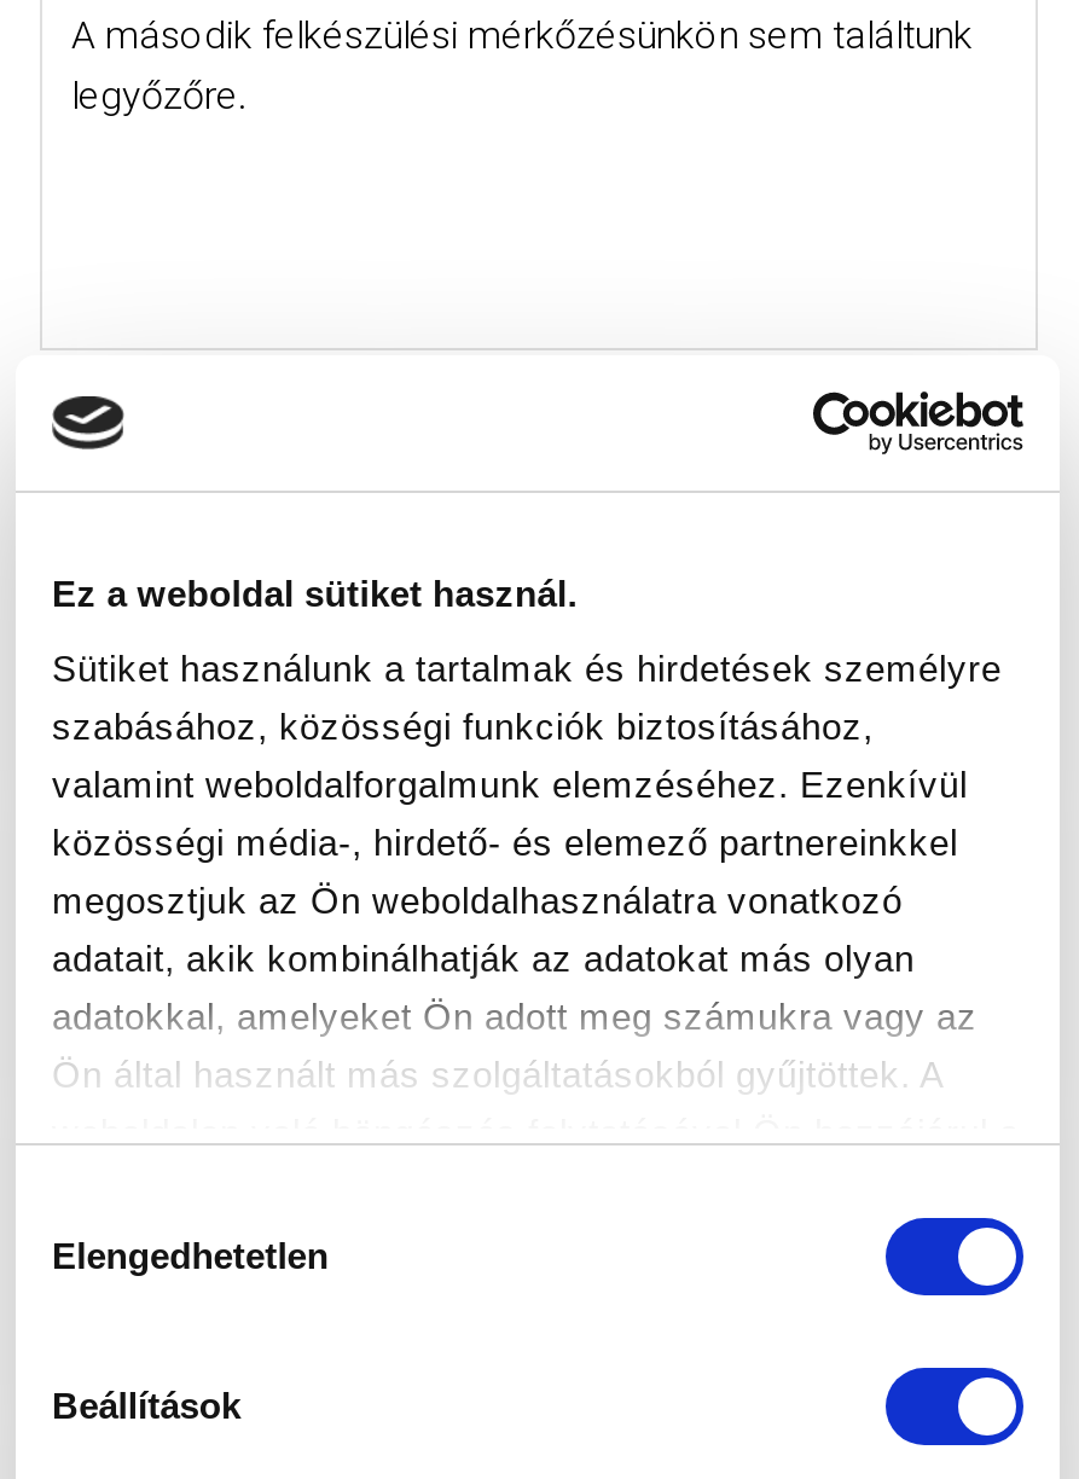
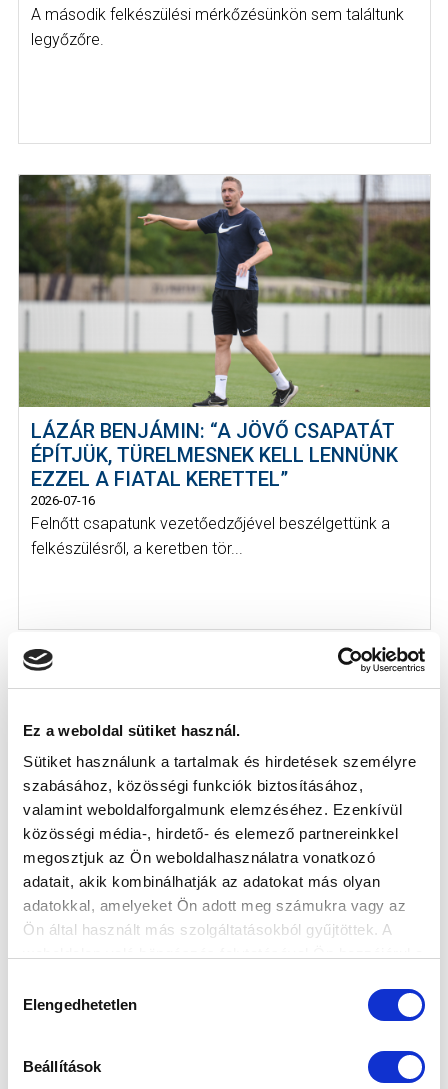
none -> [18,174,431,558] [image] | LÁZÁR BENJÁMIN: “A JÖVŐ CSAPATÁT | ÉPÍTJÜK, TÜRELMESNEK KELL LENNÜNK | EZZEL A FIATAL KERETTEL” | 2026-07-16 | Felnőtt csapatunk vezetőedzőjével beszélgettünk a | felkészülésről, a keretben tör...

